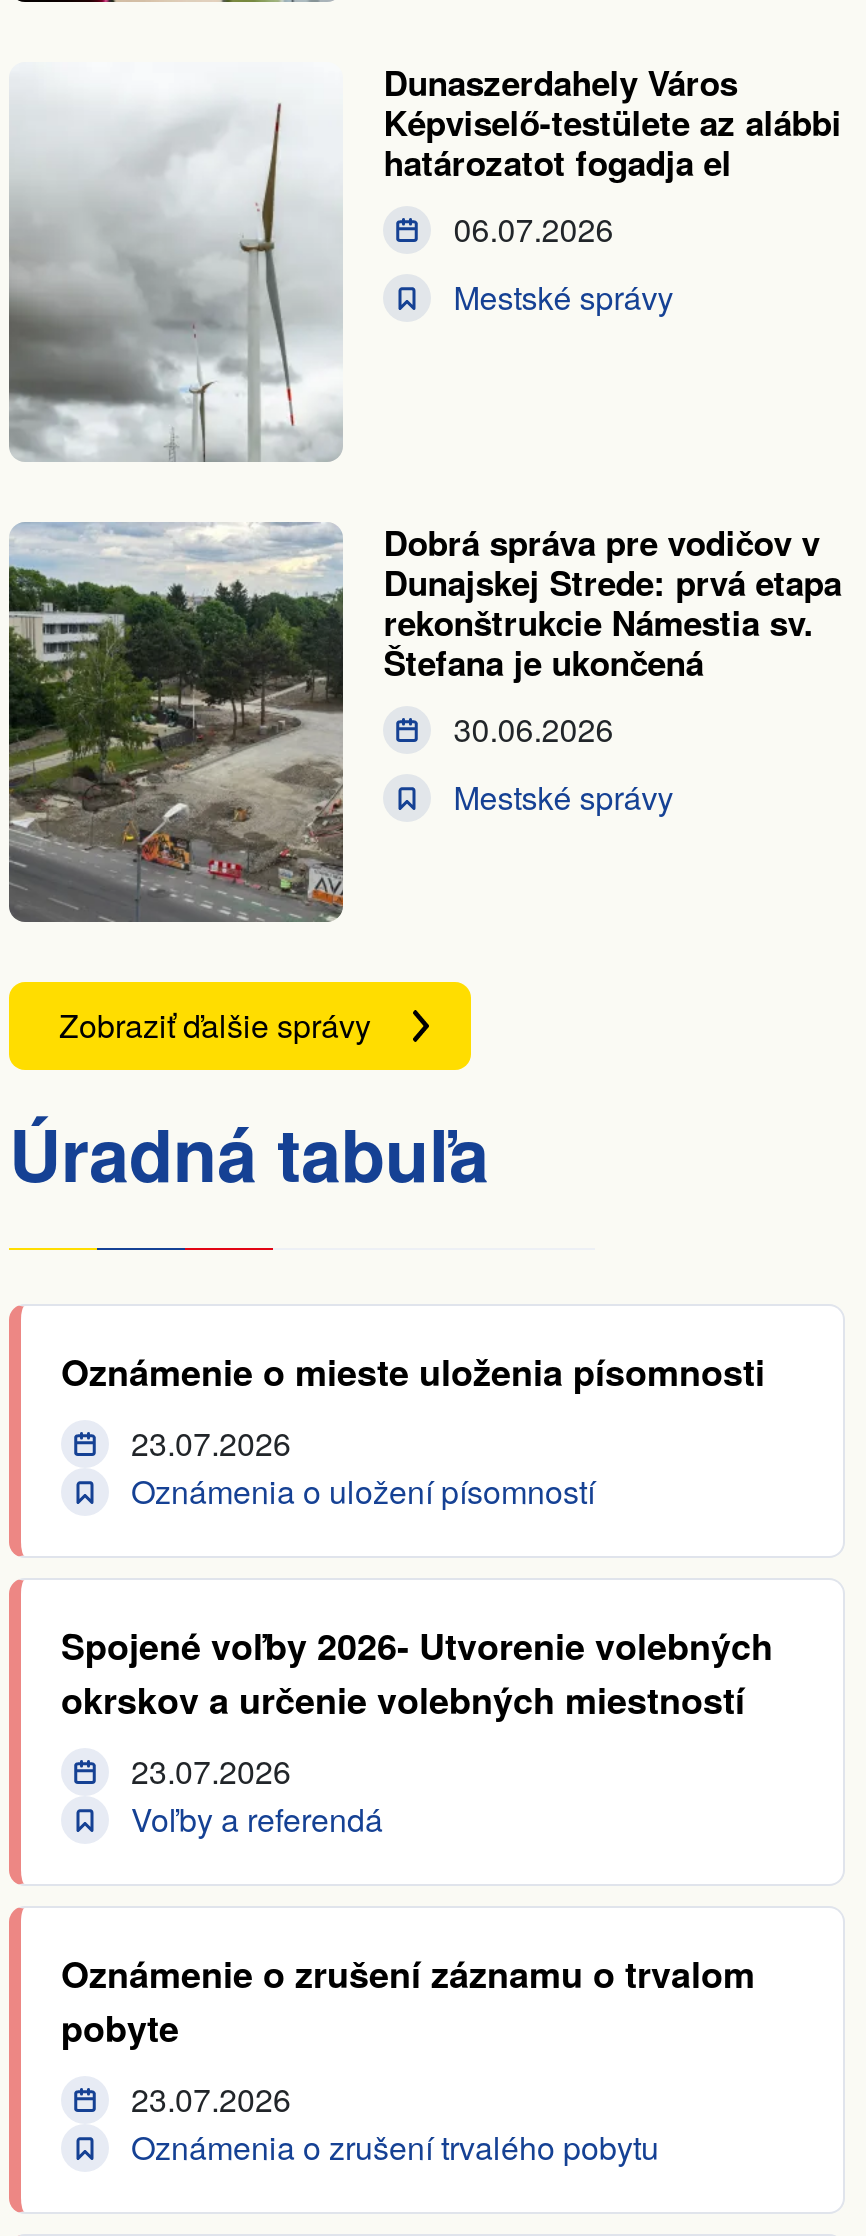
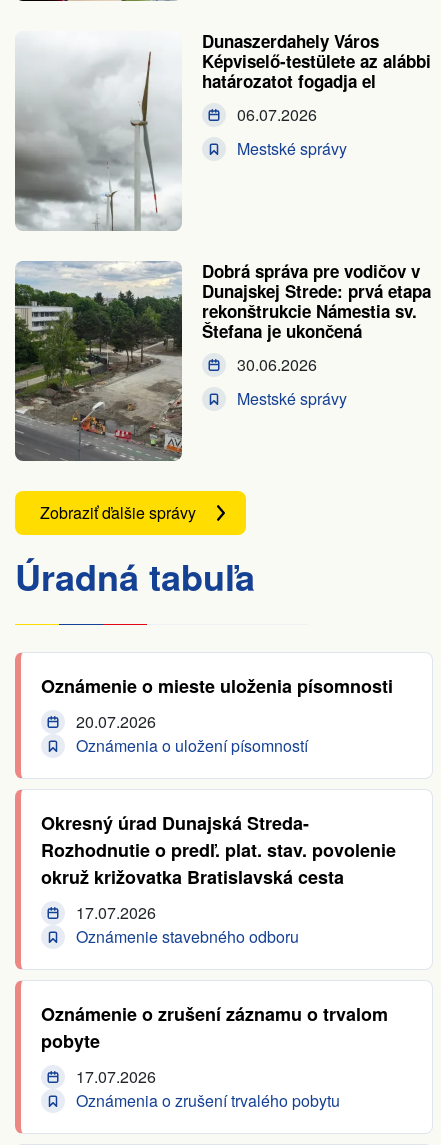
[131,1419,291,1465] 23.07.2026 -> [76,710,156,733] 20.07.2026
[61,1619,773,1841] Spojené voľby 2026- Utvorenie volebných | okrskov a určenie volebných miestností | 23.07.2026 | Voľby a referendá -> [41,810,396,948] Okresný úrad Dunajská Streda- | Rozhodnutie o predľ. plat. stav. povolenie | okruž križovatka Bratislavská cesta | 17.07.2026 | Oznámenie stavebného odboru
[131,2075,291,2121] 23.07.2026 -> [76,1065,156,1088] 17.07.2026

